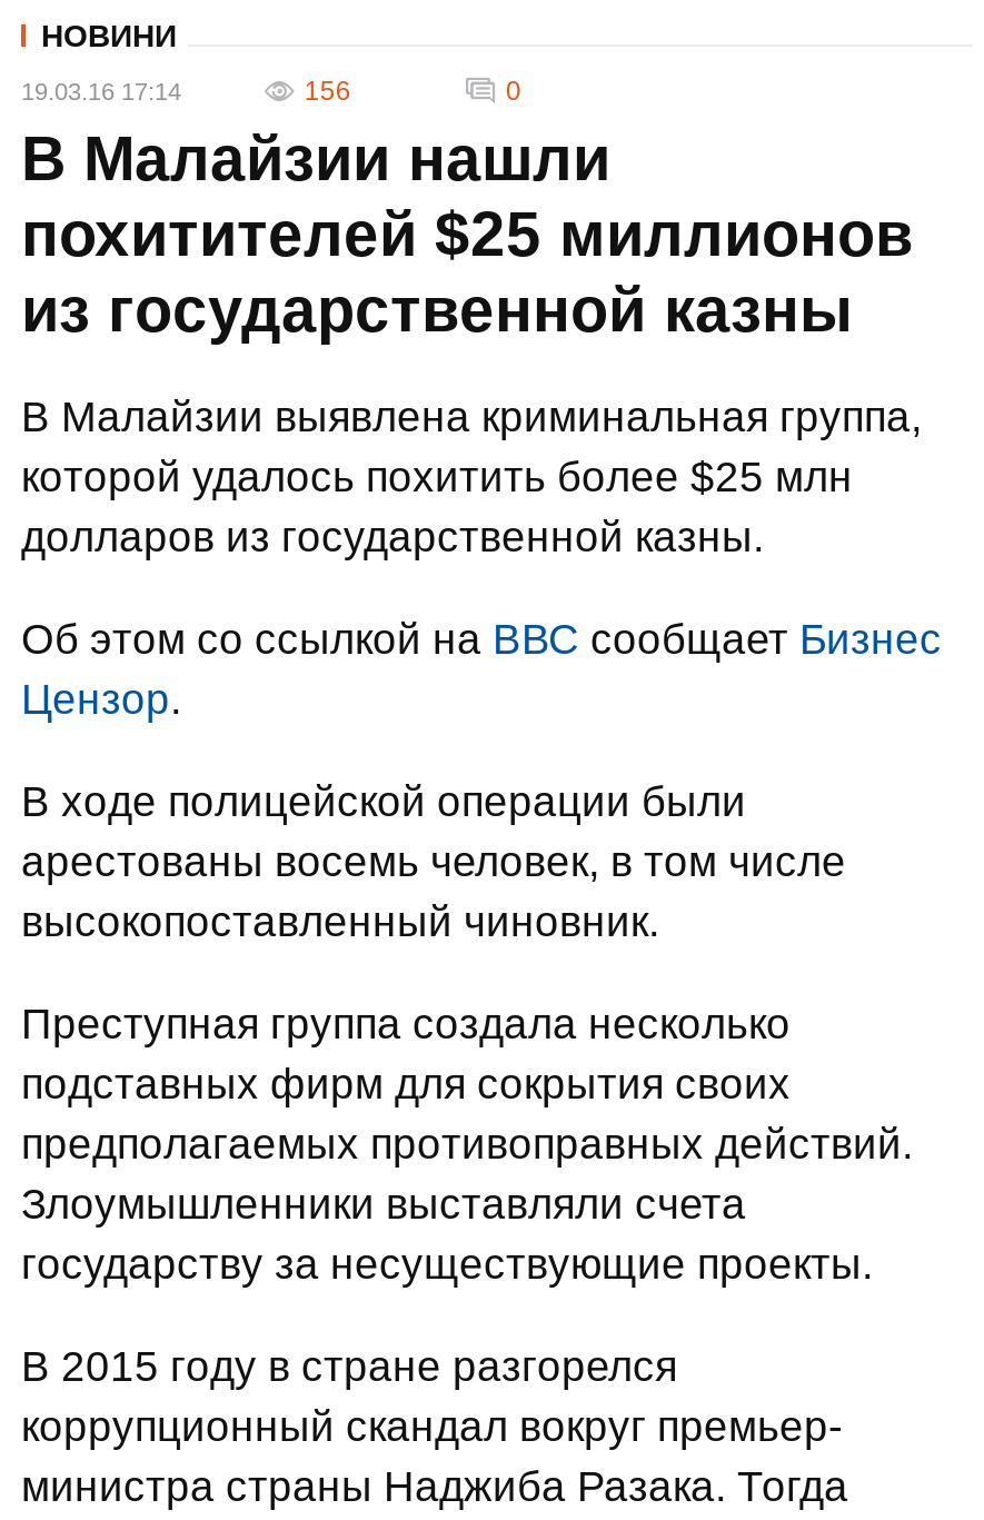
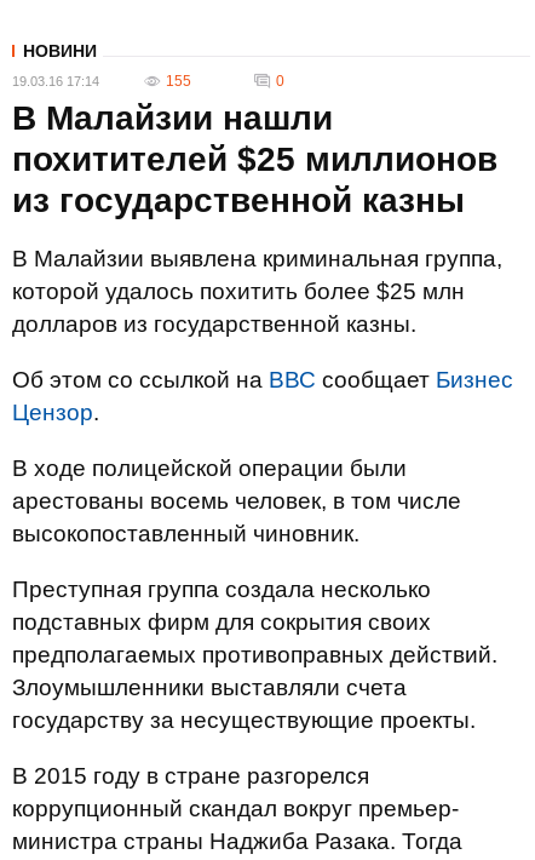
[304,75,351,106] 156 -> [166,72,192,89] 155

